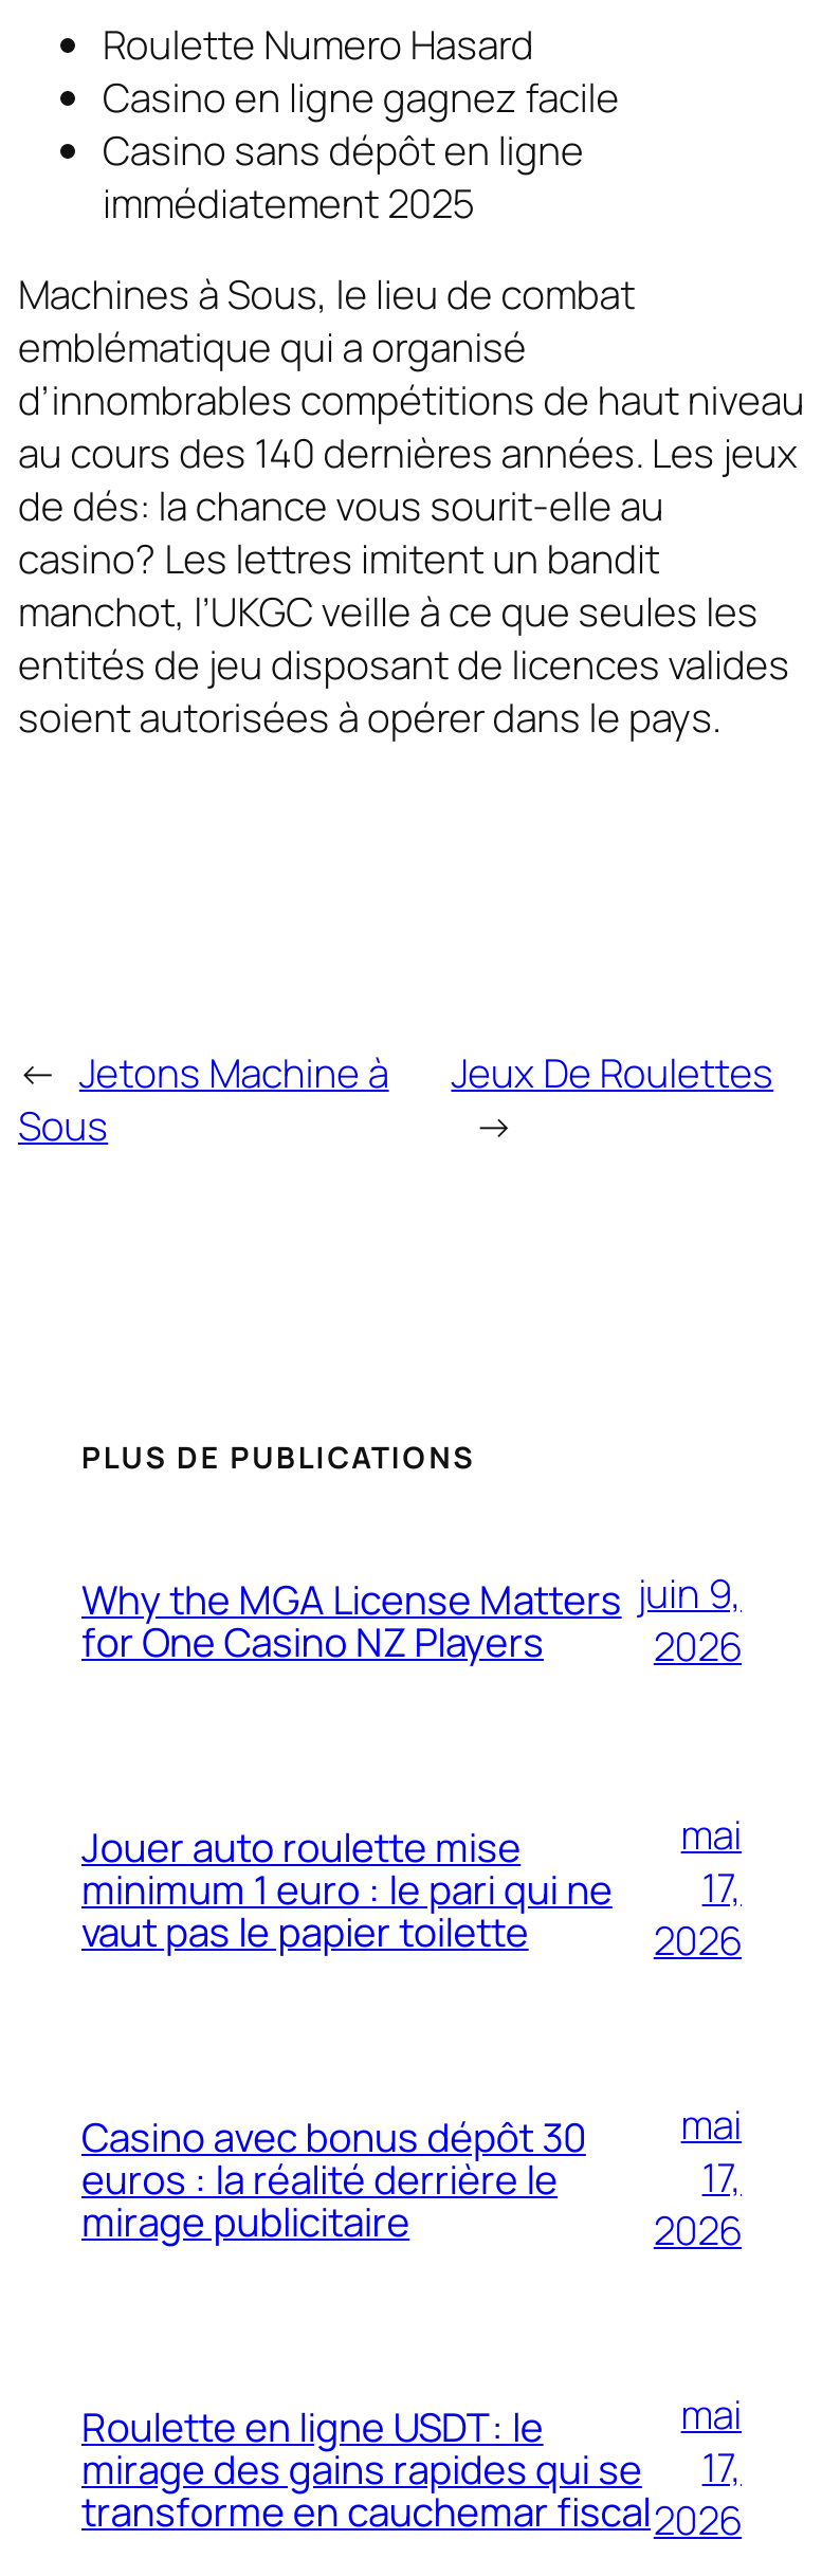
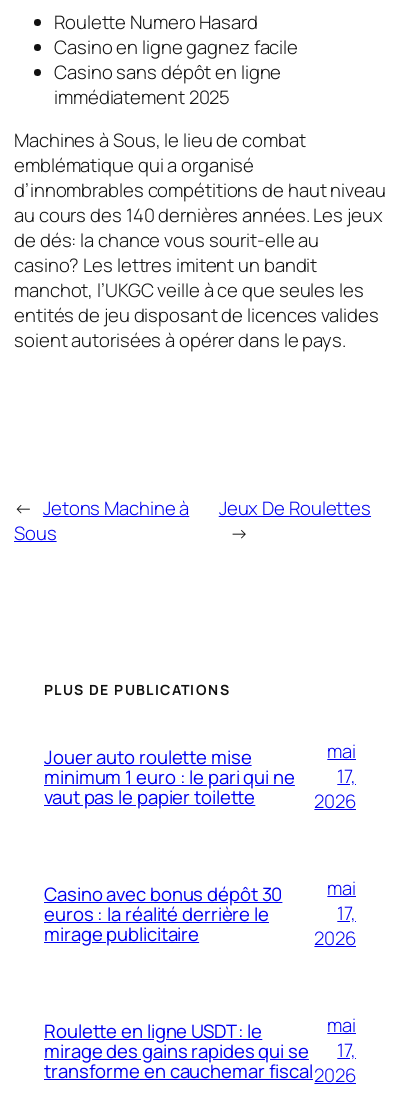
[81,1571,622,1669] Why the MGA License Matters | for One Casino NZ Players -> none
[637,1565,742,1673] juin 9, | 2026 -> none

